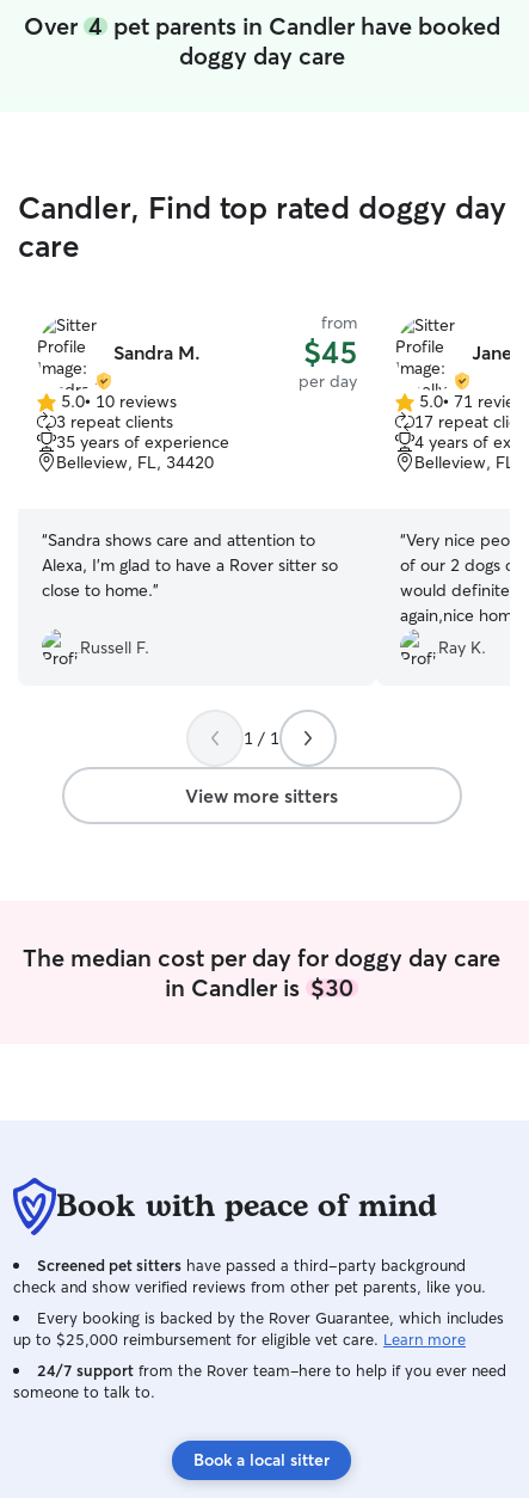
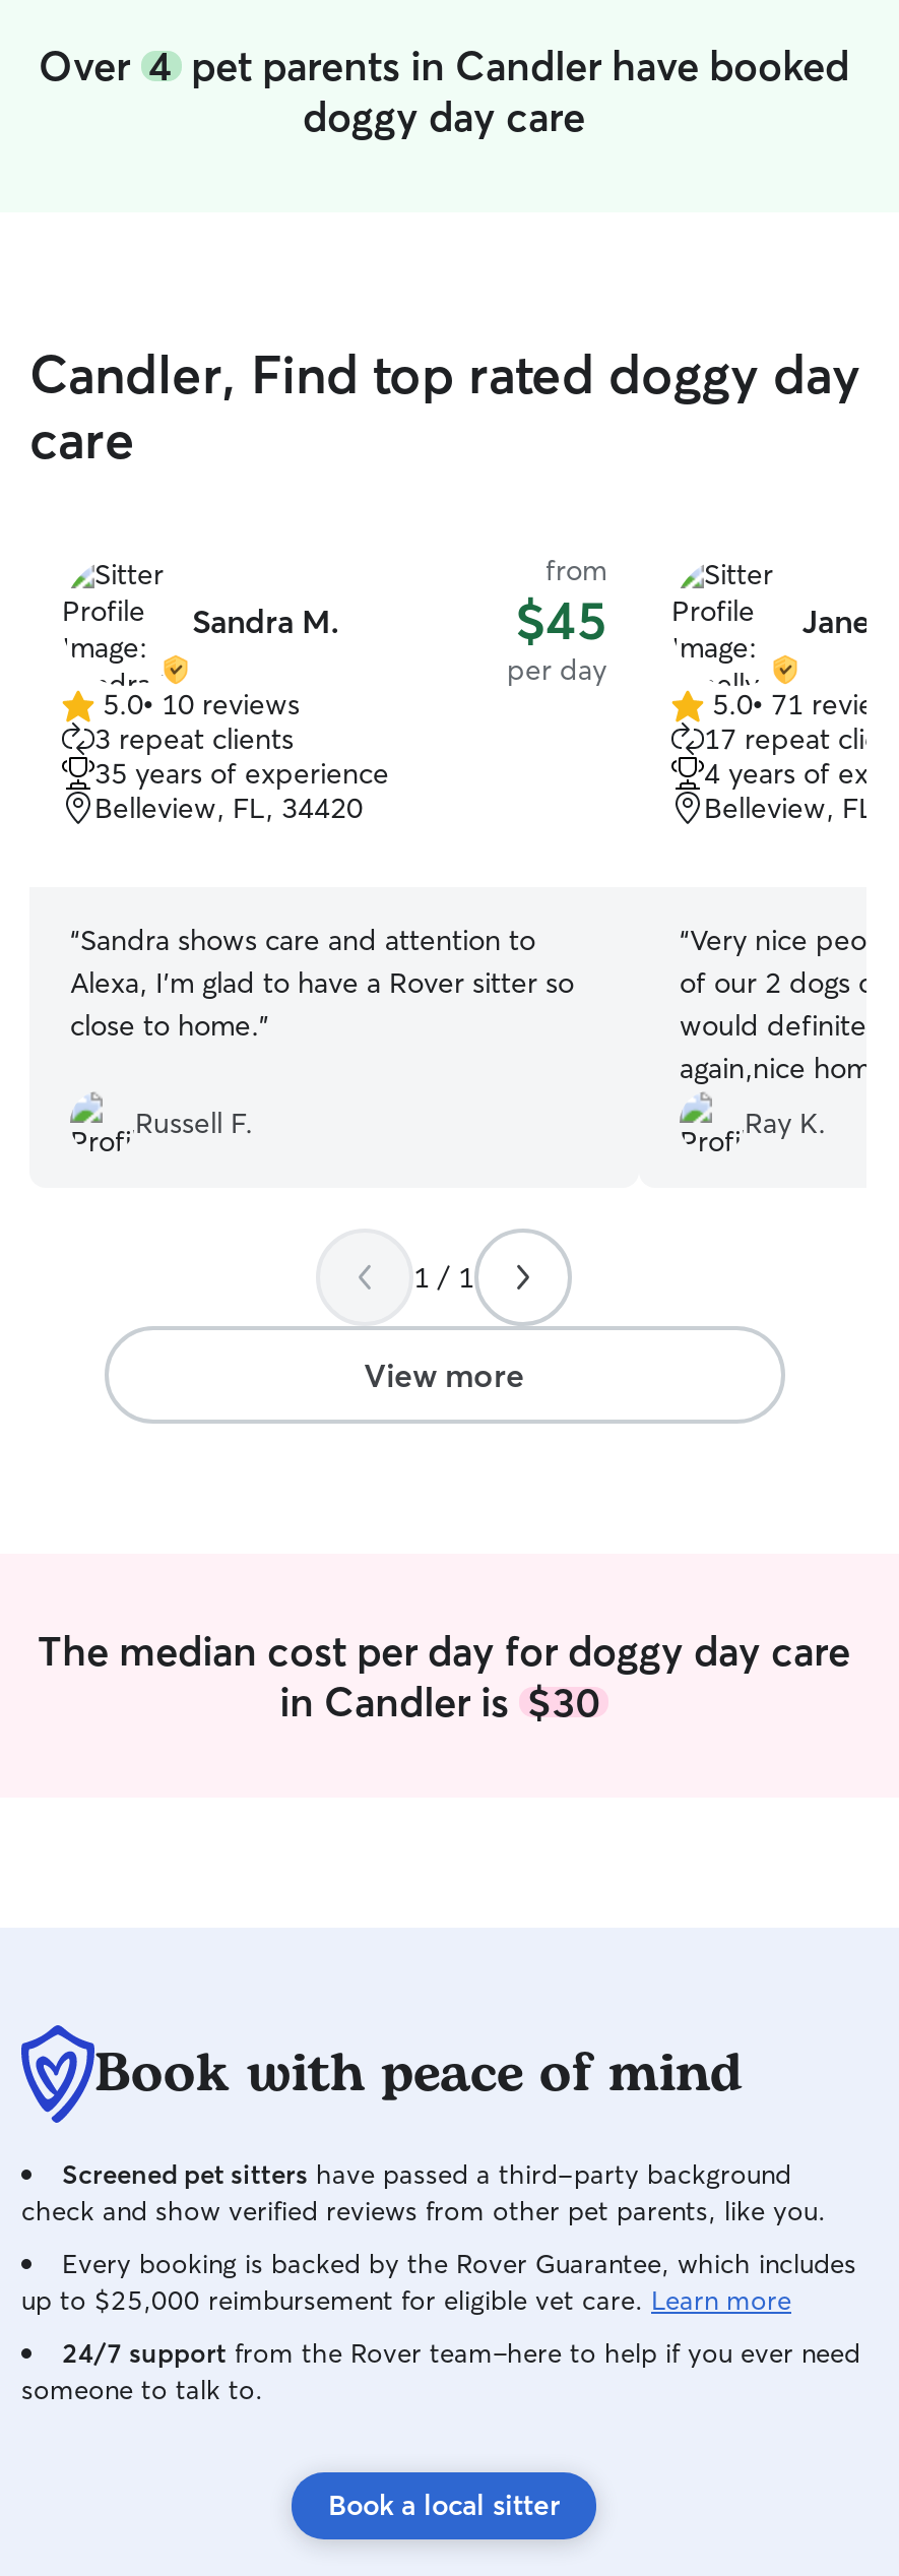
[185,784,338,808] View more sitters -> [364,1355,524,1395] View more

